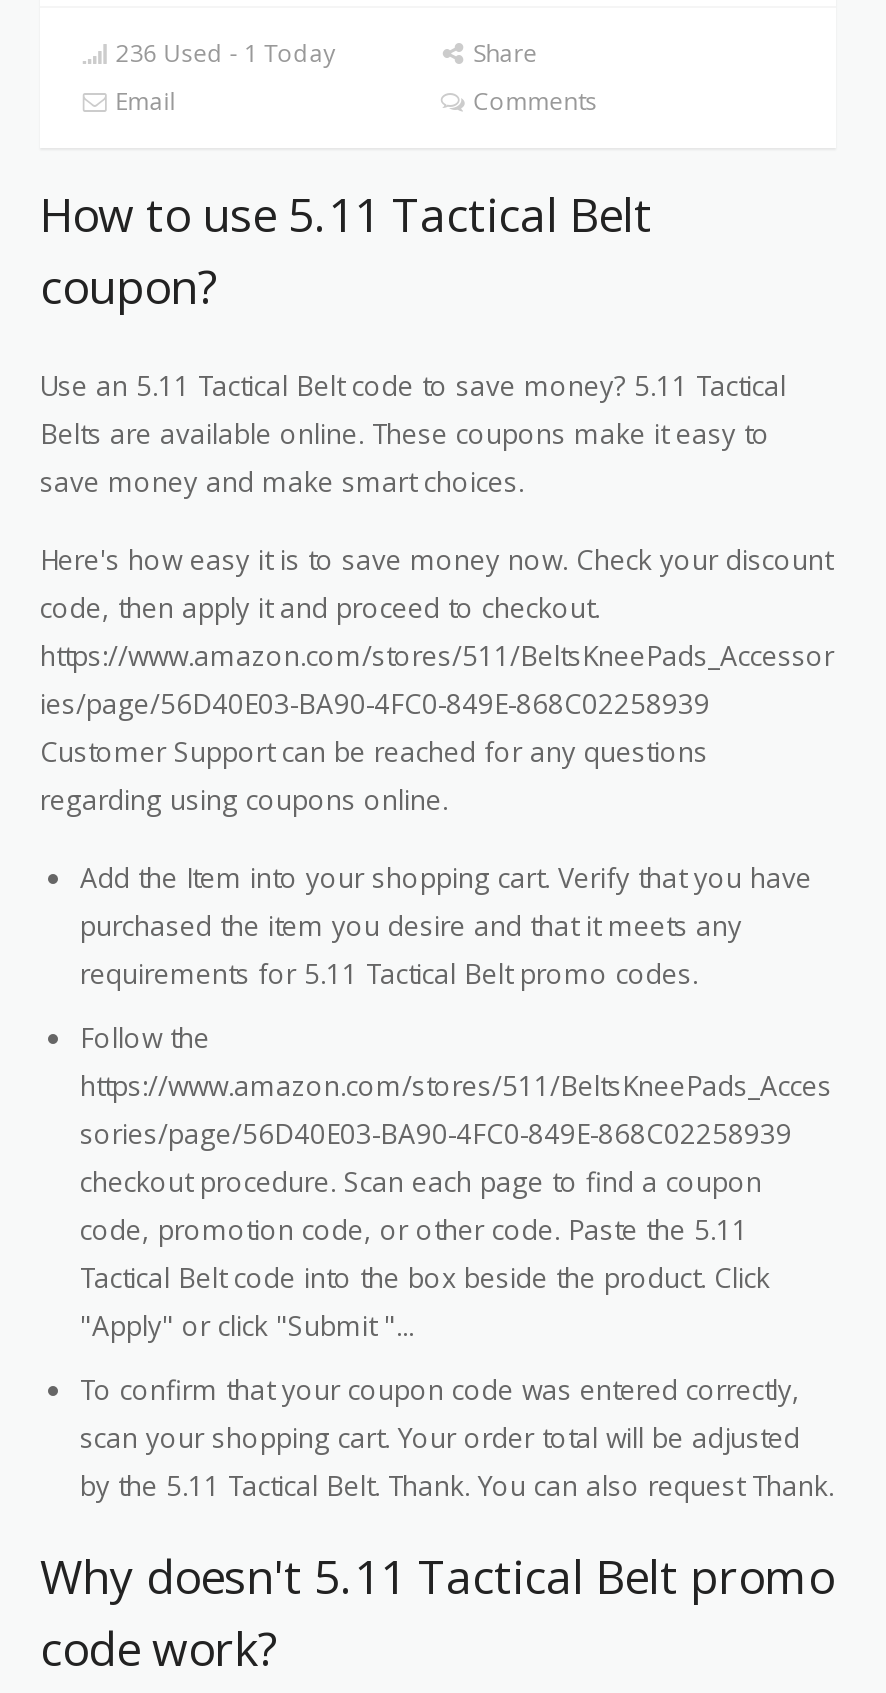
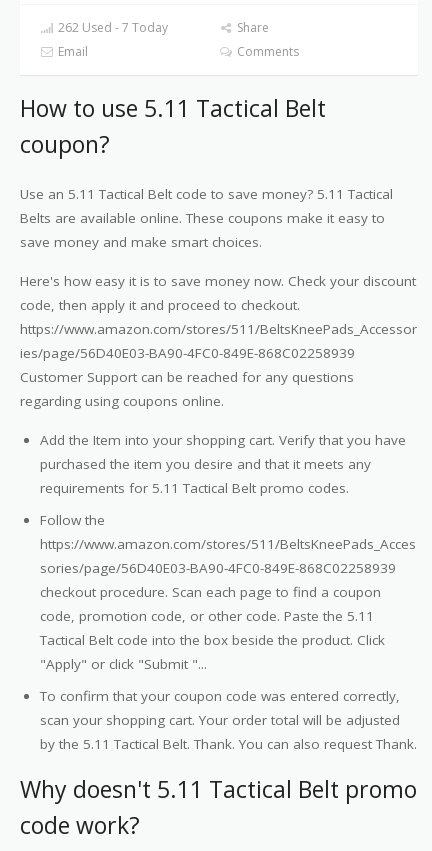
[110,36,336,70] 236 Used - 1 Today -> [55,19,168,36] 262 Used - 7 Today

